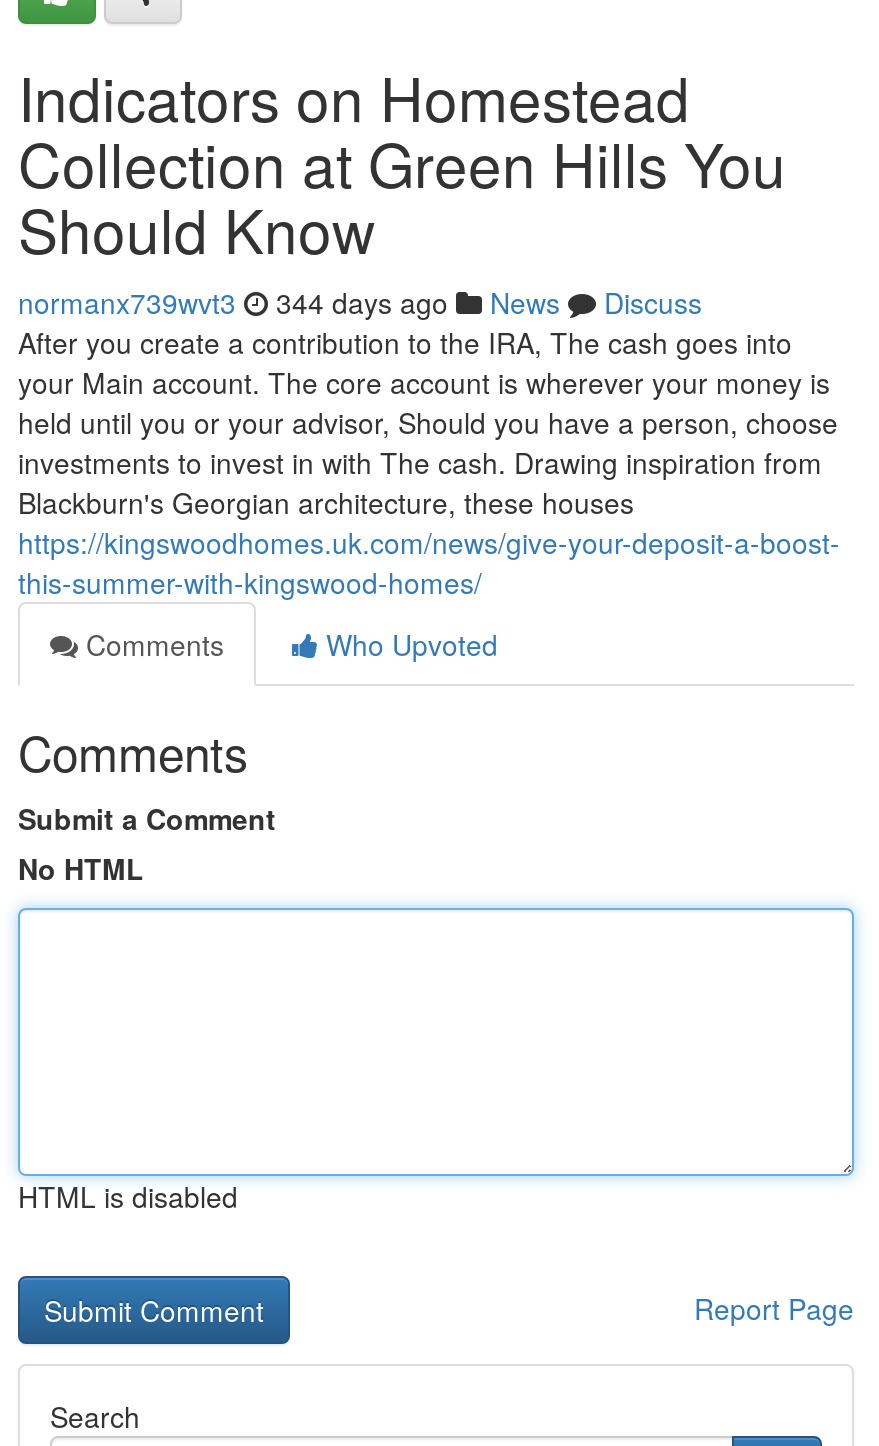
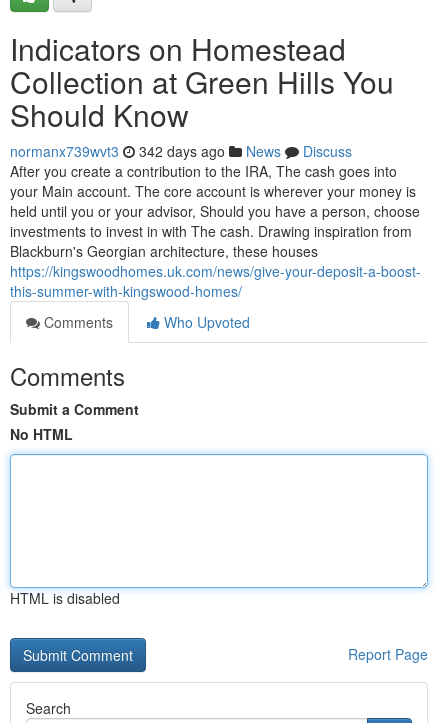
[18,282,702,322] normanx739wvt3 344 days ago News Discuss -> [10,141,352,161] normanx739wvt3 342 days ago News Discuss

